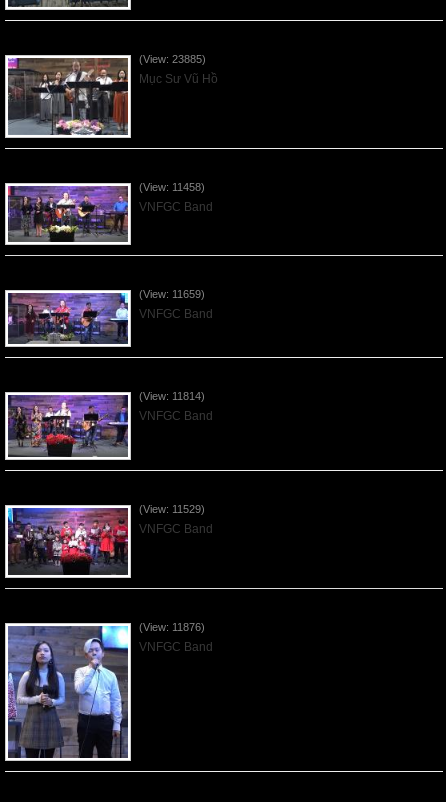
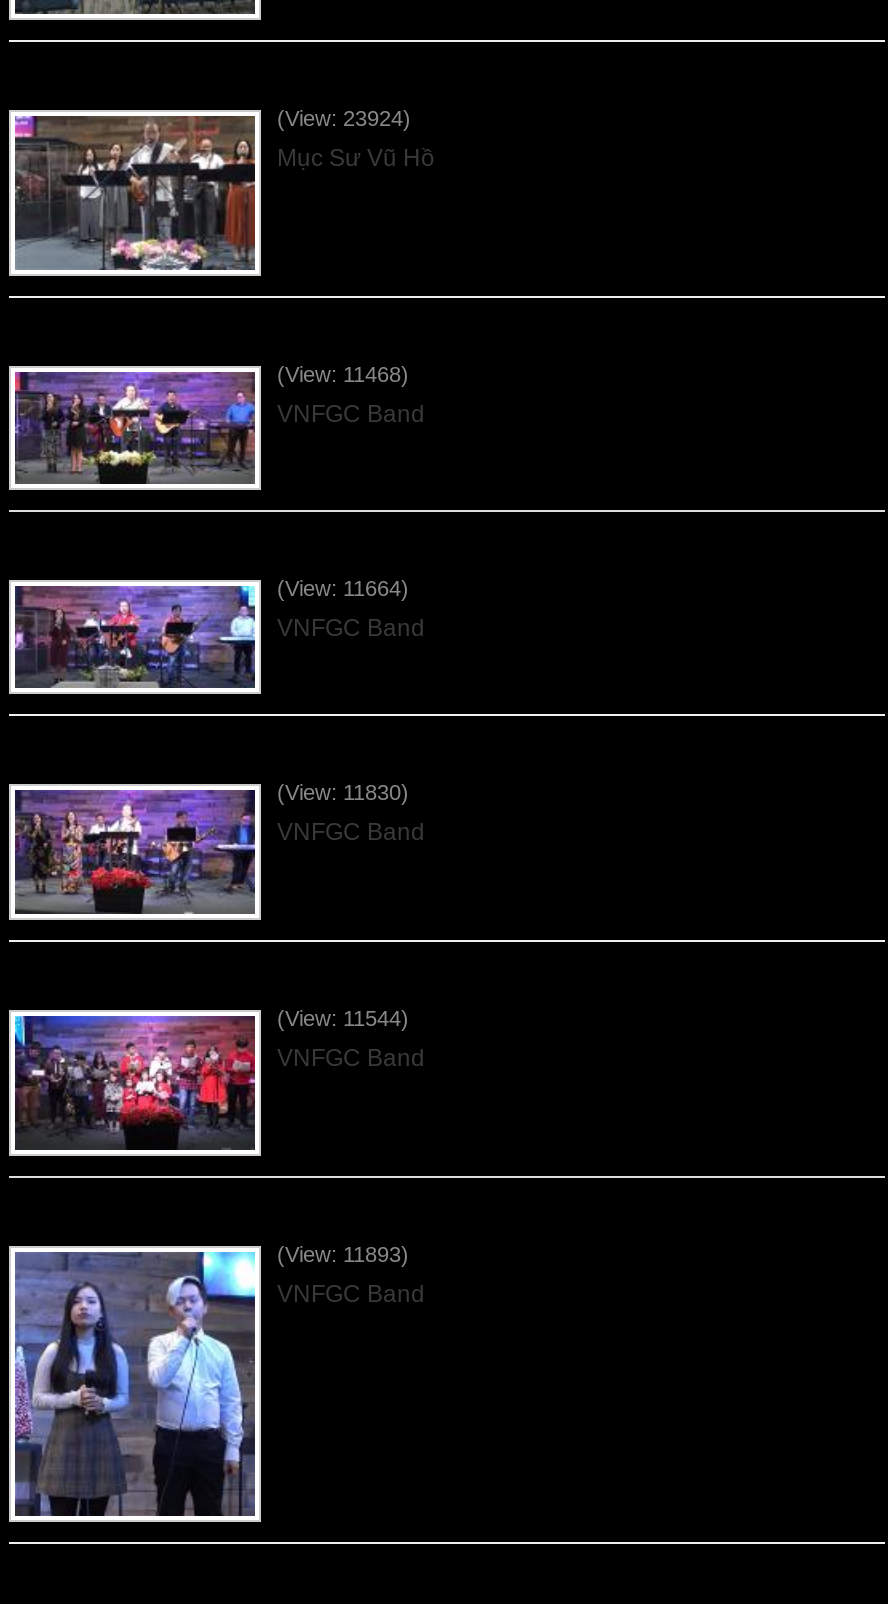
[139,53,206,65] (View: 23885) -> [277,106,411,130] (View: 23924)
[139,181,205,193] (View: 11458) -> [277,362,409,386] (View: 11468)
[139,288,205,300] (View: 11659) -> [277,576,409,600] (View: 11664)
[139,390,205,402] (View: 11814) -> [277,780,409,804] (View: 11830)
[139,503,205,515] (View: 11529) -> [277,1006,409,1030] (View: 11544)
[139,621,205,633] (View: 11876) -> [277,1242,409,1266] (View: 11893)

